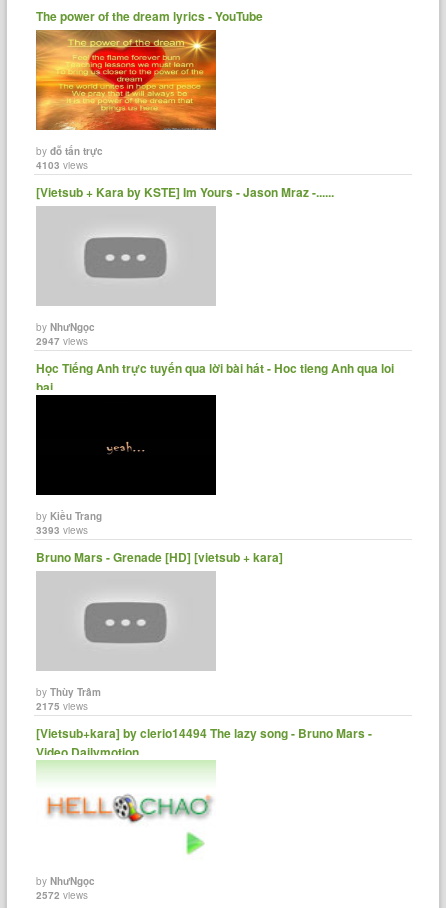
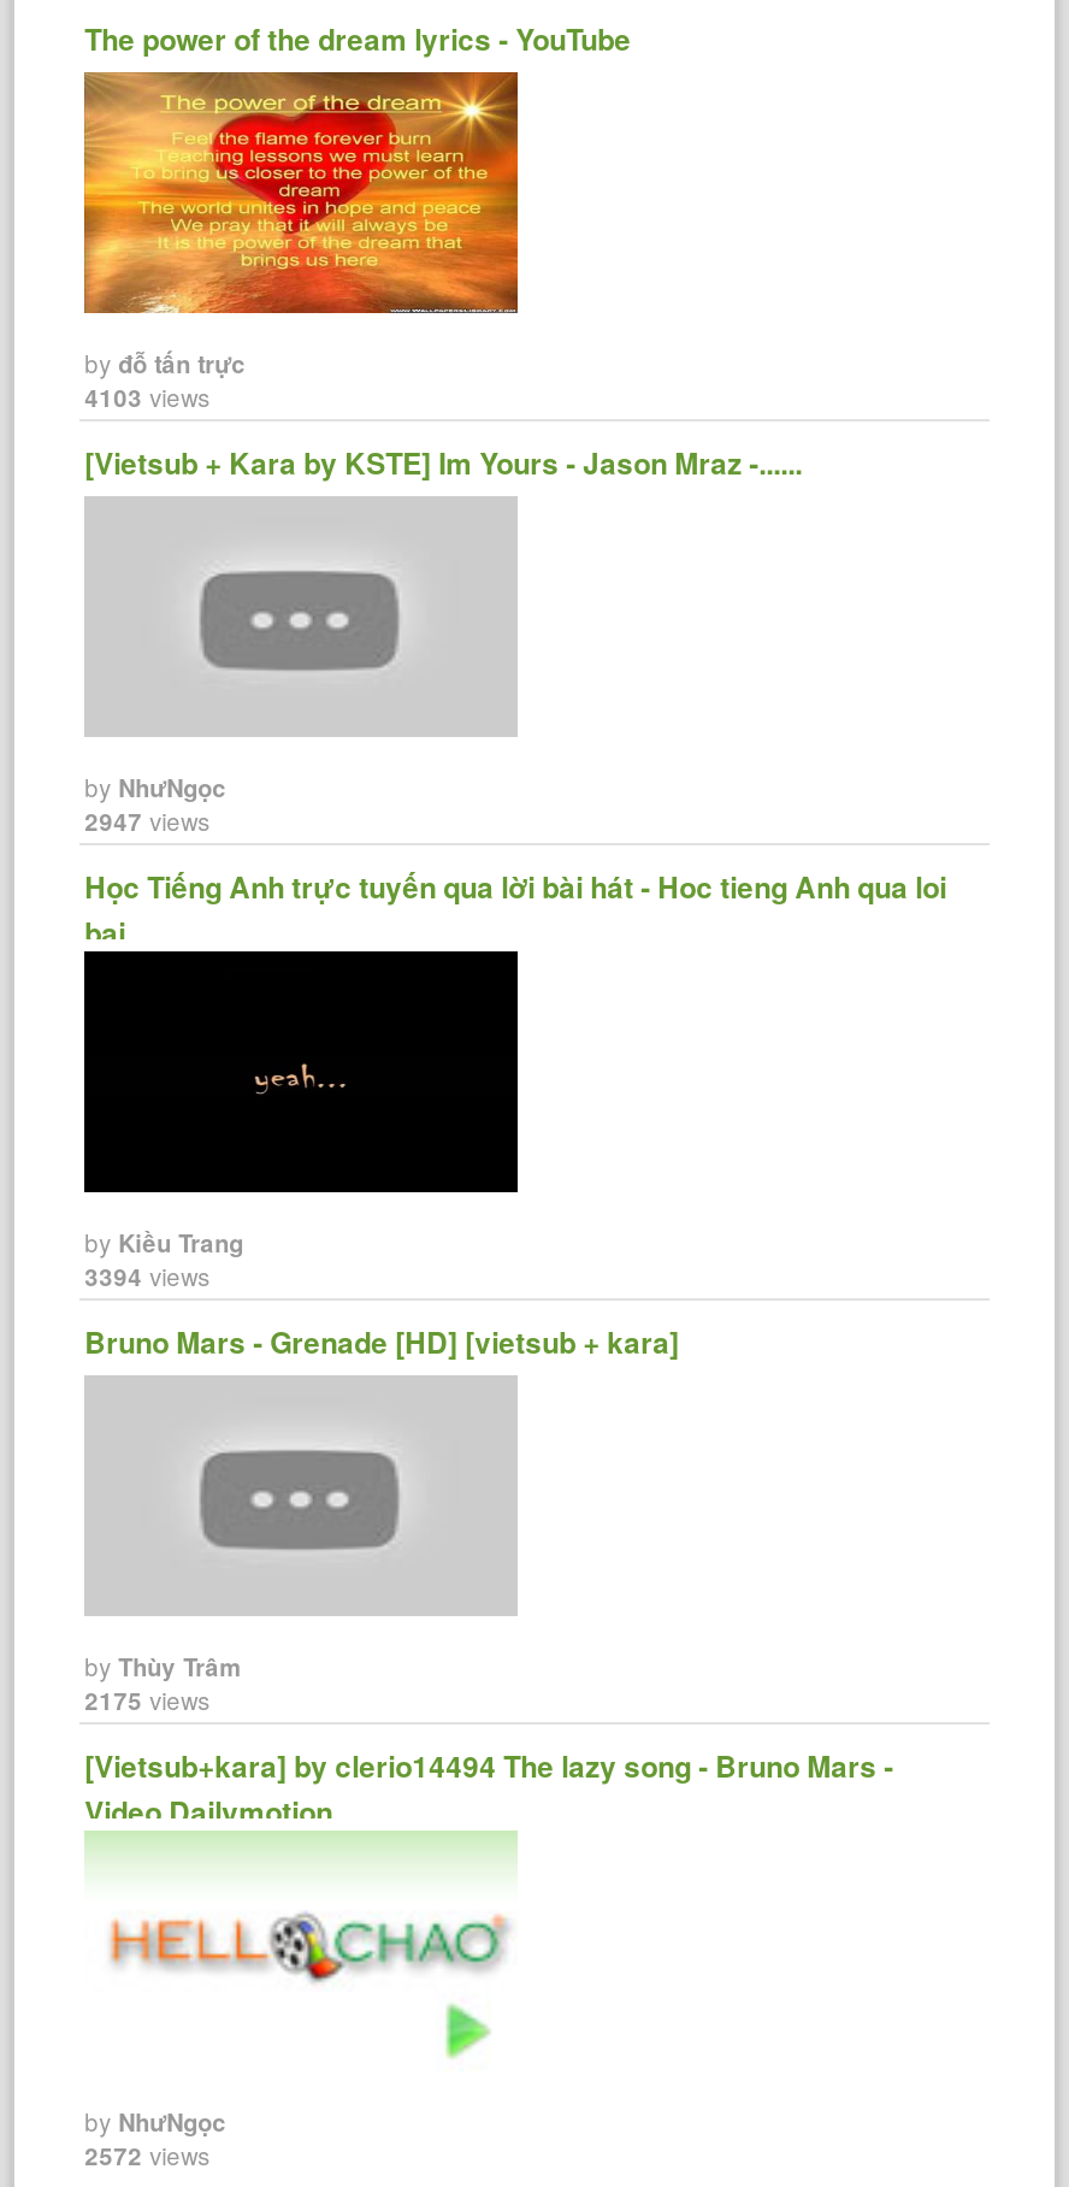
[36,522,88,536] 3393 views -> [85,1258,210,1292] 3394 views

